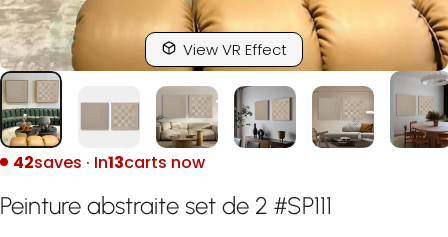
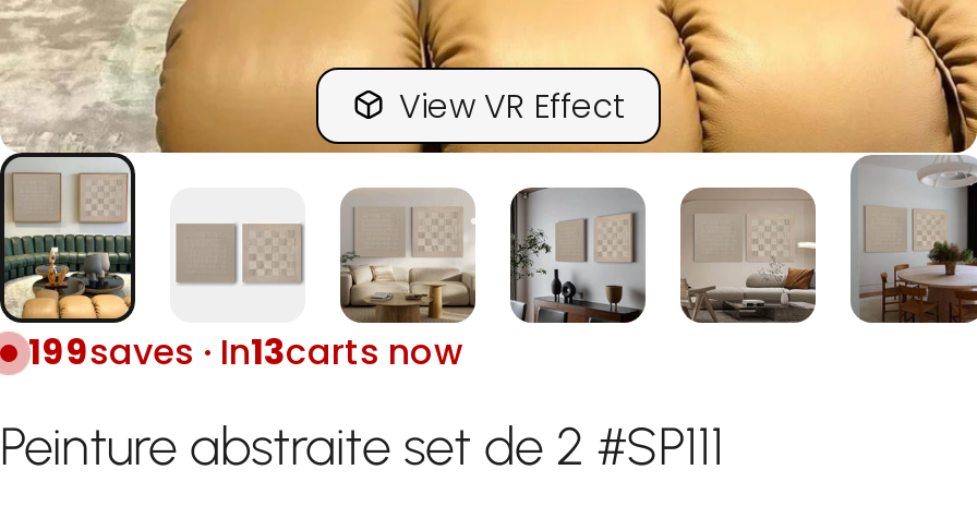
[13,151,205,174] 42saves · In13carts now -> [28,328,462,378] 199saves · In13carts now

